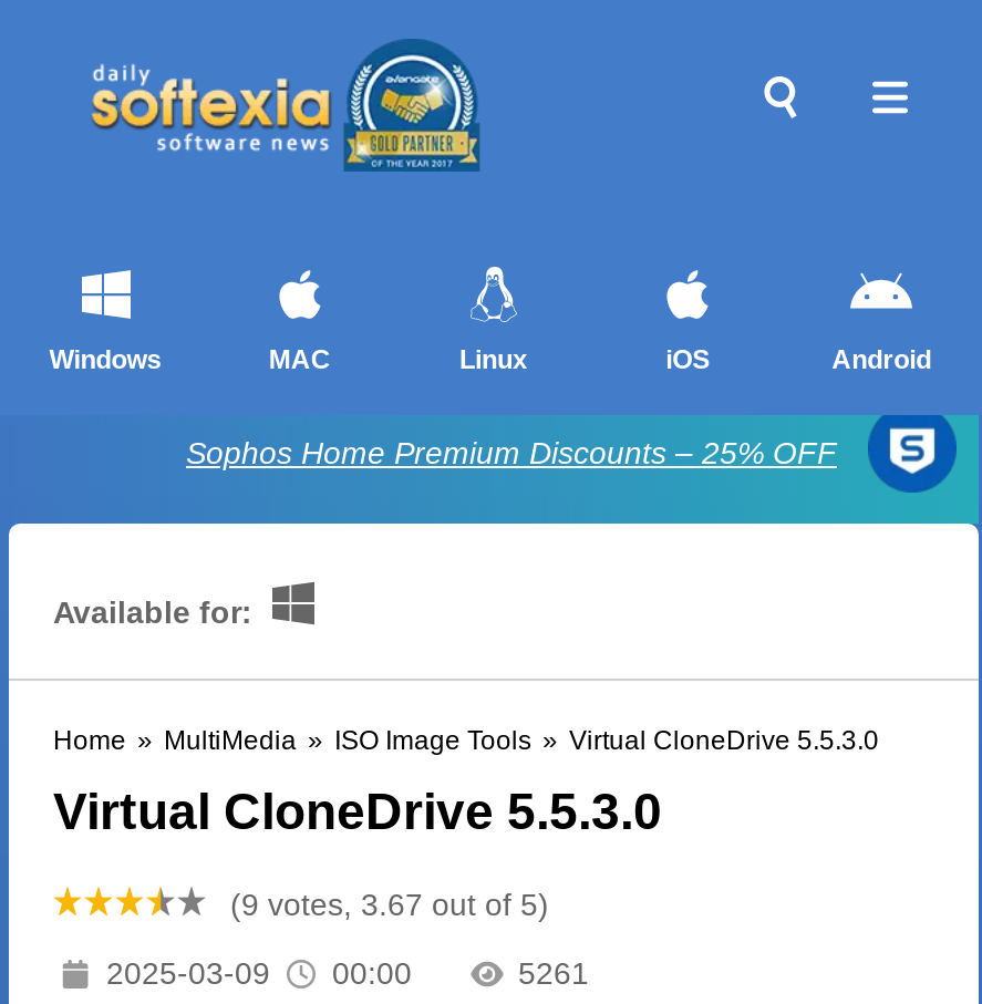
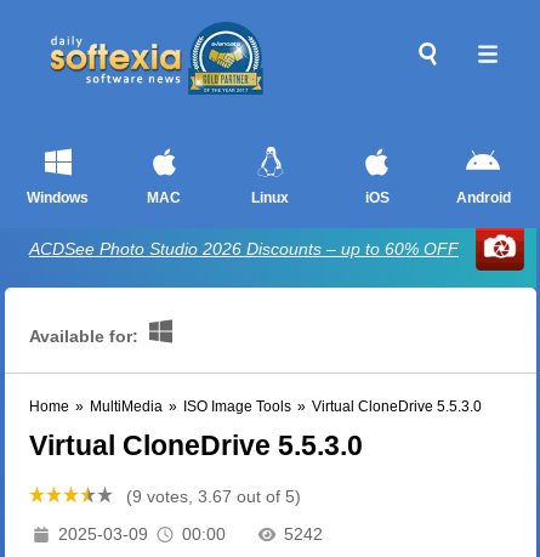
[186,413,957,493] [image] | Sophos Home Premium Discounts – 25% OFF -> [29,227,525,272] [image] | ACDSee Photo Studio 2026 Discounts – up to 60% OFF
[509,955,589,991] 5261 -> [279,524,323,544] 5242

